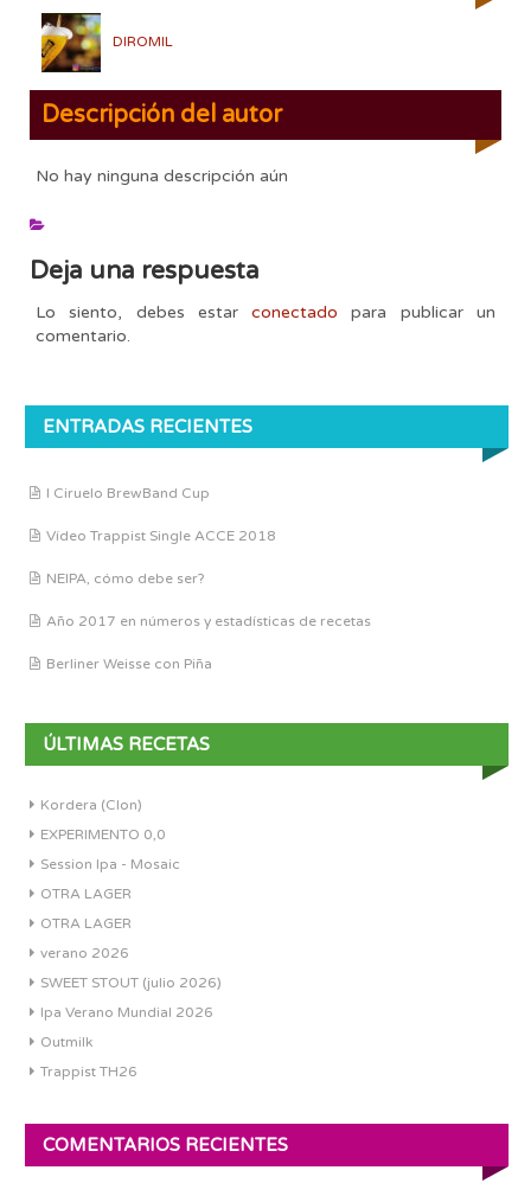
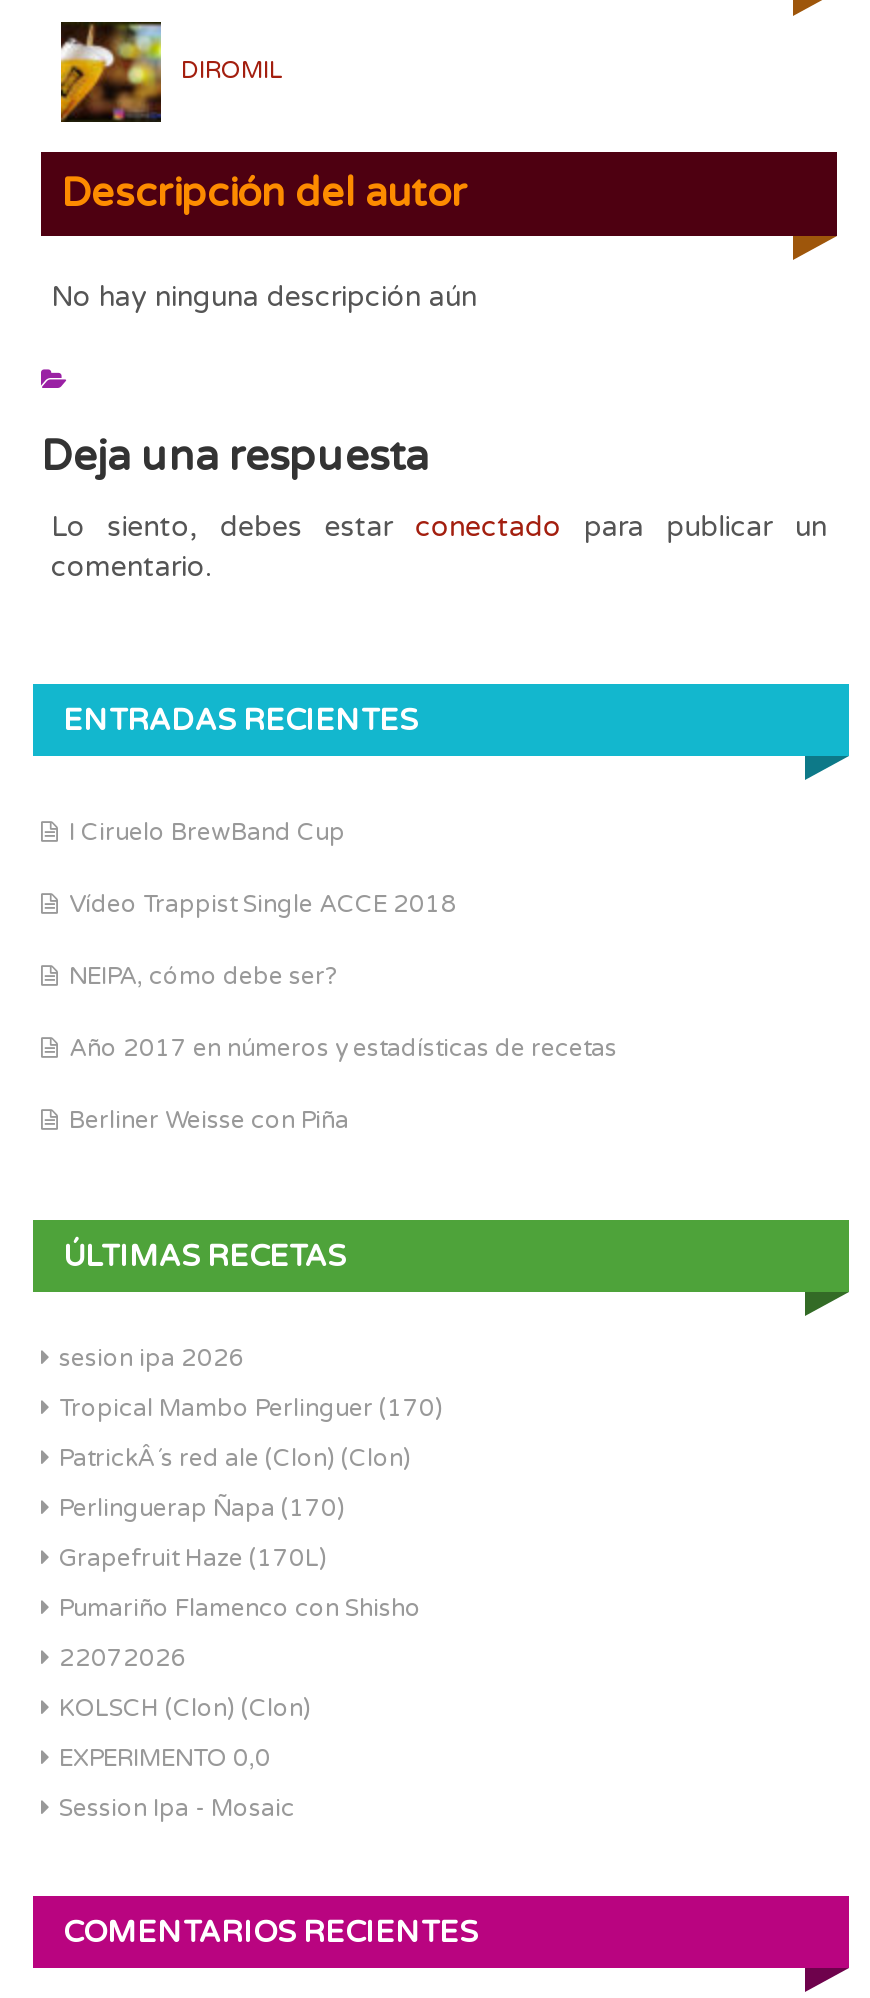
[40,797,142,813] Kordera (Clon) -> [59,1344,443,1722] sesion ipa 2026 | Tropical Mambo Perlinguer (170) | PatrickÂ´s red ale (Clon) (Clon) | Perlinguerap Ñapa (170) | Grapefruit Haze (170L) | Pumariño Flamenco con Shisho | 22072026 | KOLSCH (Clon) (Clon)
moved [40,826,180,872] -> [59,1744,295,1822]: EXPERIMENTO 0,0 | Session Ipa - Mosaic
[40,885,222,1080] OTRA LAGER | OTRA LAGER | verano 2026 | SWEET STOUT (julio 2026) | Ipa Verano Mundial 2026 | Outmilk | Trappist TH26 -> none

